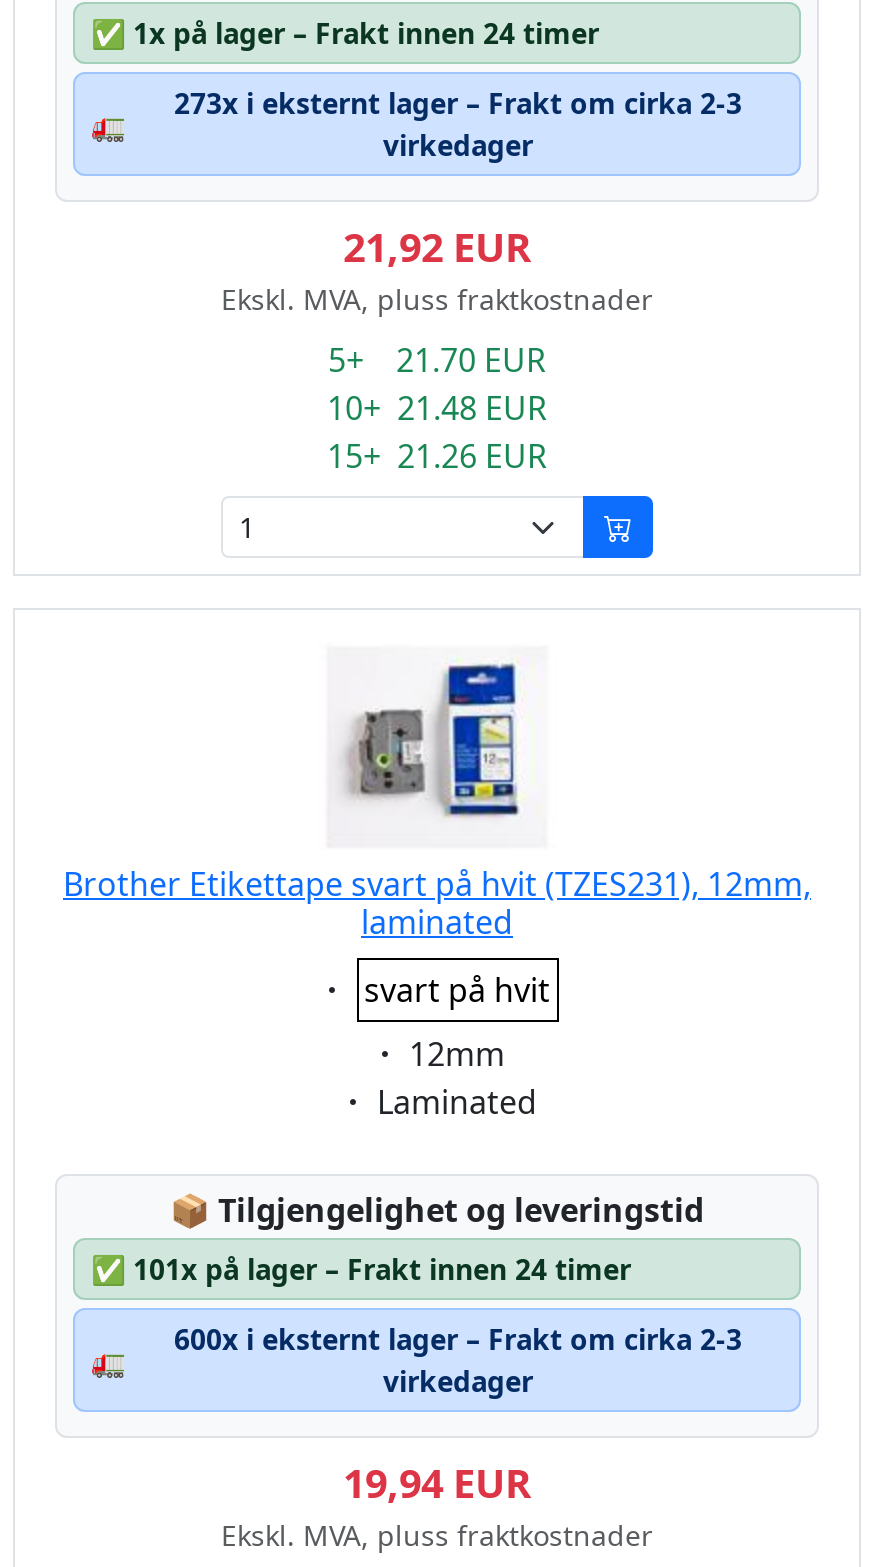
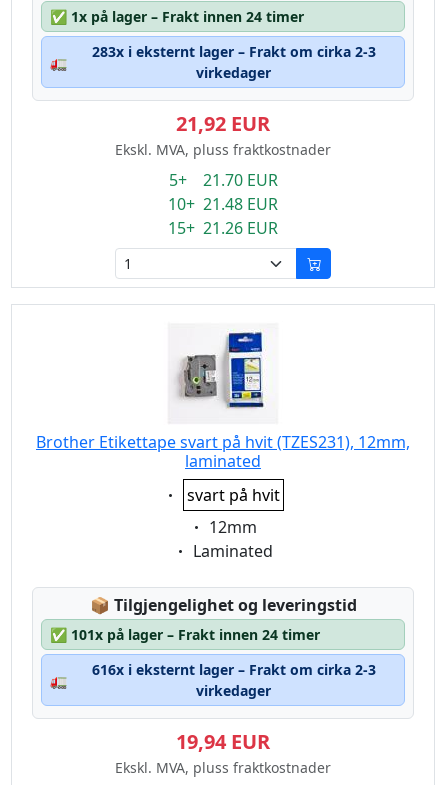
[174,84,742,122] 273x i eksternt lager – Frakt om cirka 2-3 -> [91,42,375,61] 283x i eksternt lager – Frakt om cirka 2-3
[174,1320,742,1358] 600x i eksternt lager – Frakt om cirka 2-3 -> [91,660,375,679] 616x i eksternt lager – Frakt om cirka 2-3

